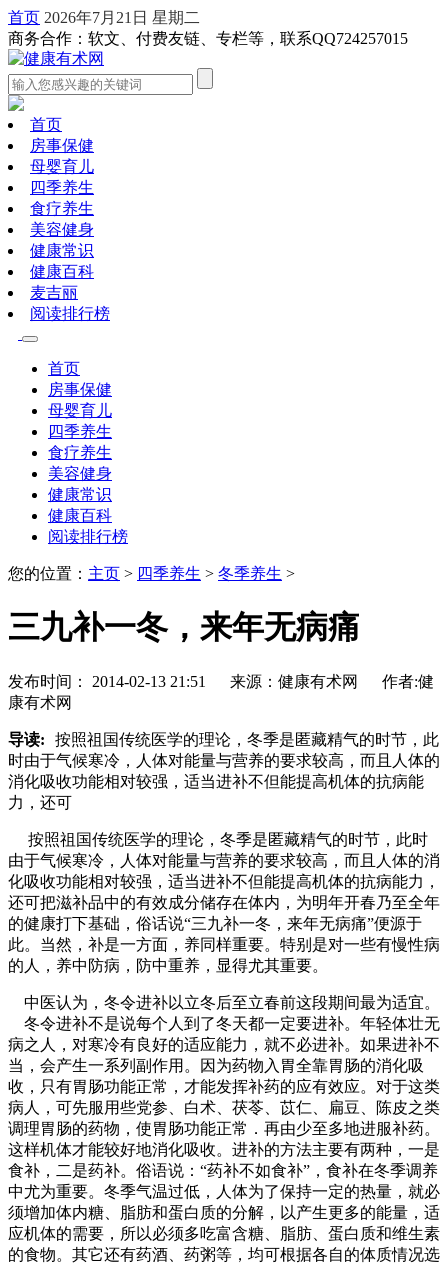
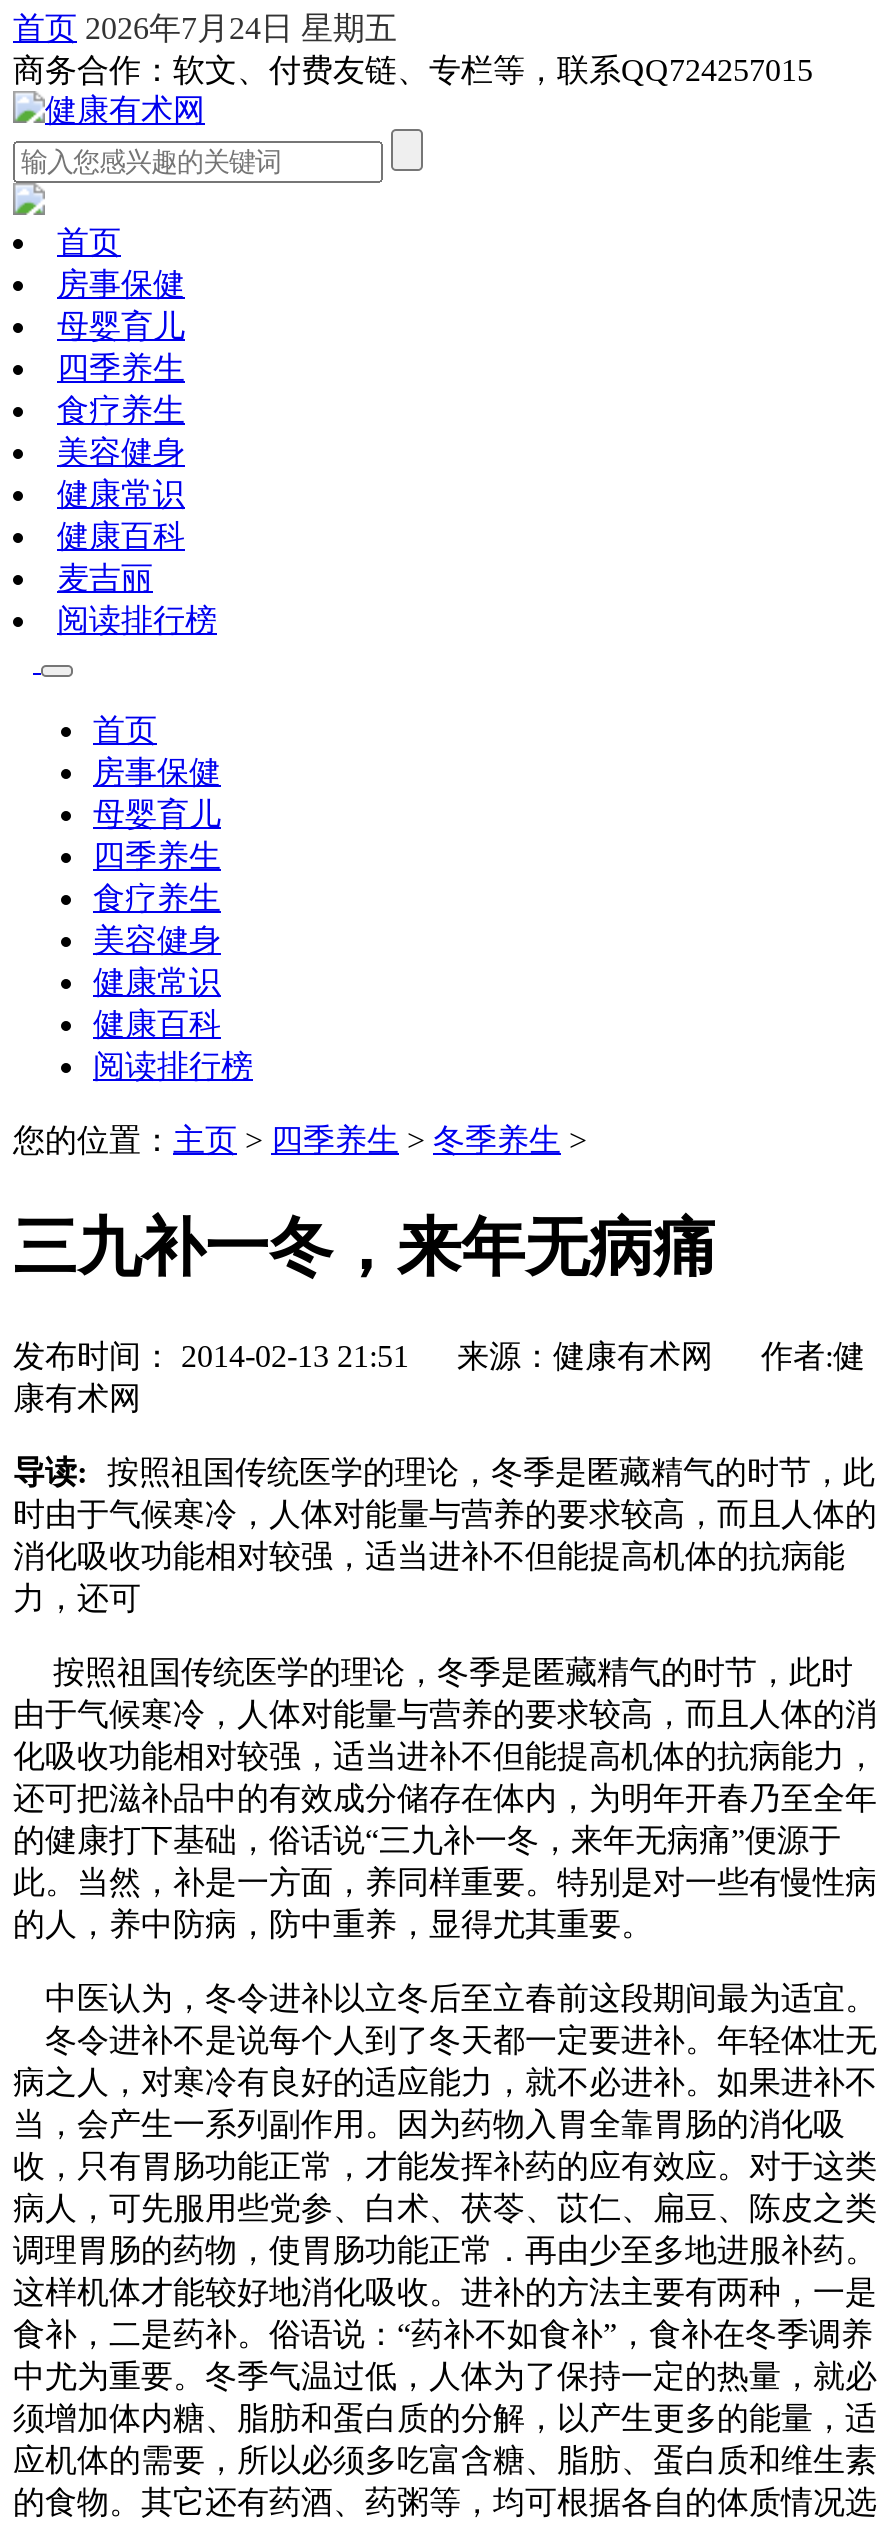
[8,9,200,26] 首页 2026年7月21日 星期二 -> [13,11,397,45] 首页 2026年7月24日 星期五

